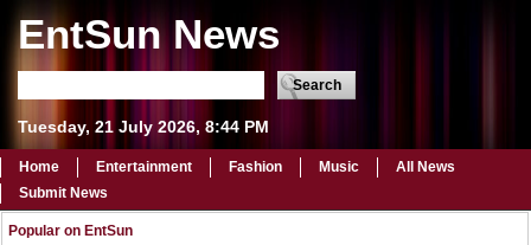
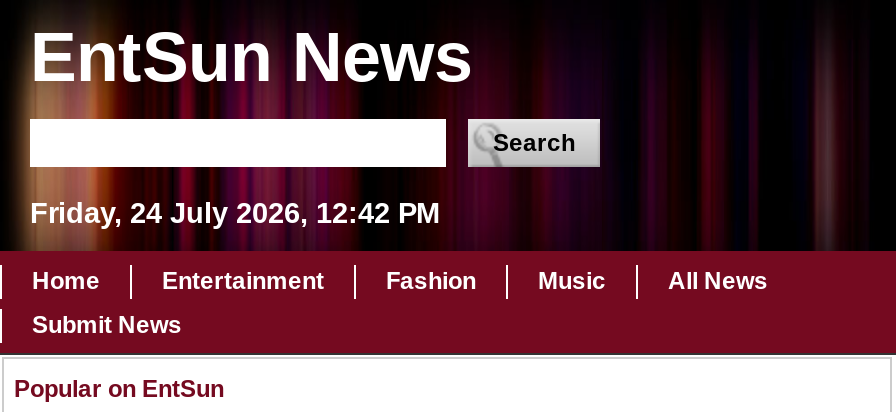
[18,117,269,136] Tuesday, 21 July 2026, 8:44 PM -> [30,197,440,229] Friday, 24 July 2026, 12:42 PM

